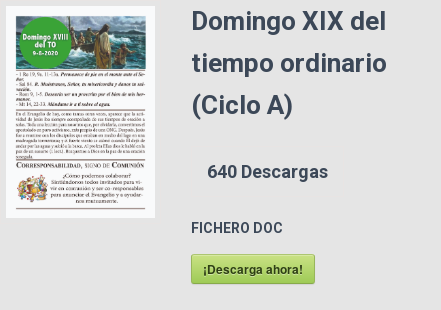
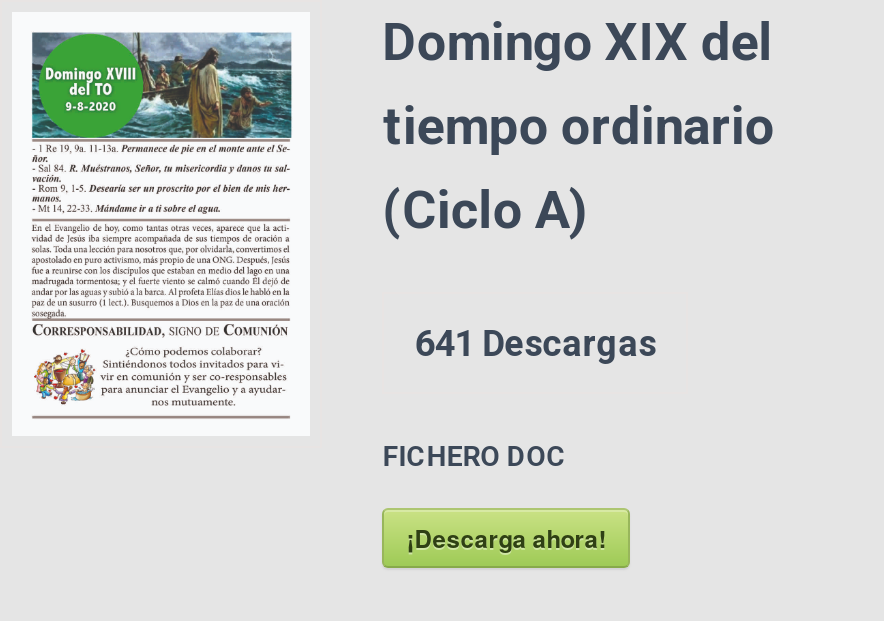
[207,161,328,182] 640 Descargas -> [415,322,657,364] 641 Descargas

